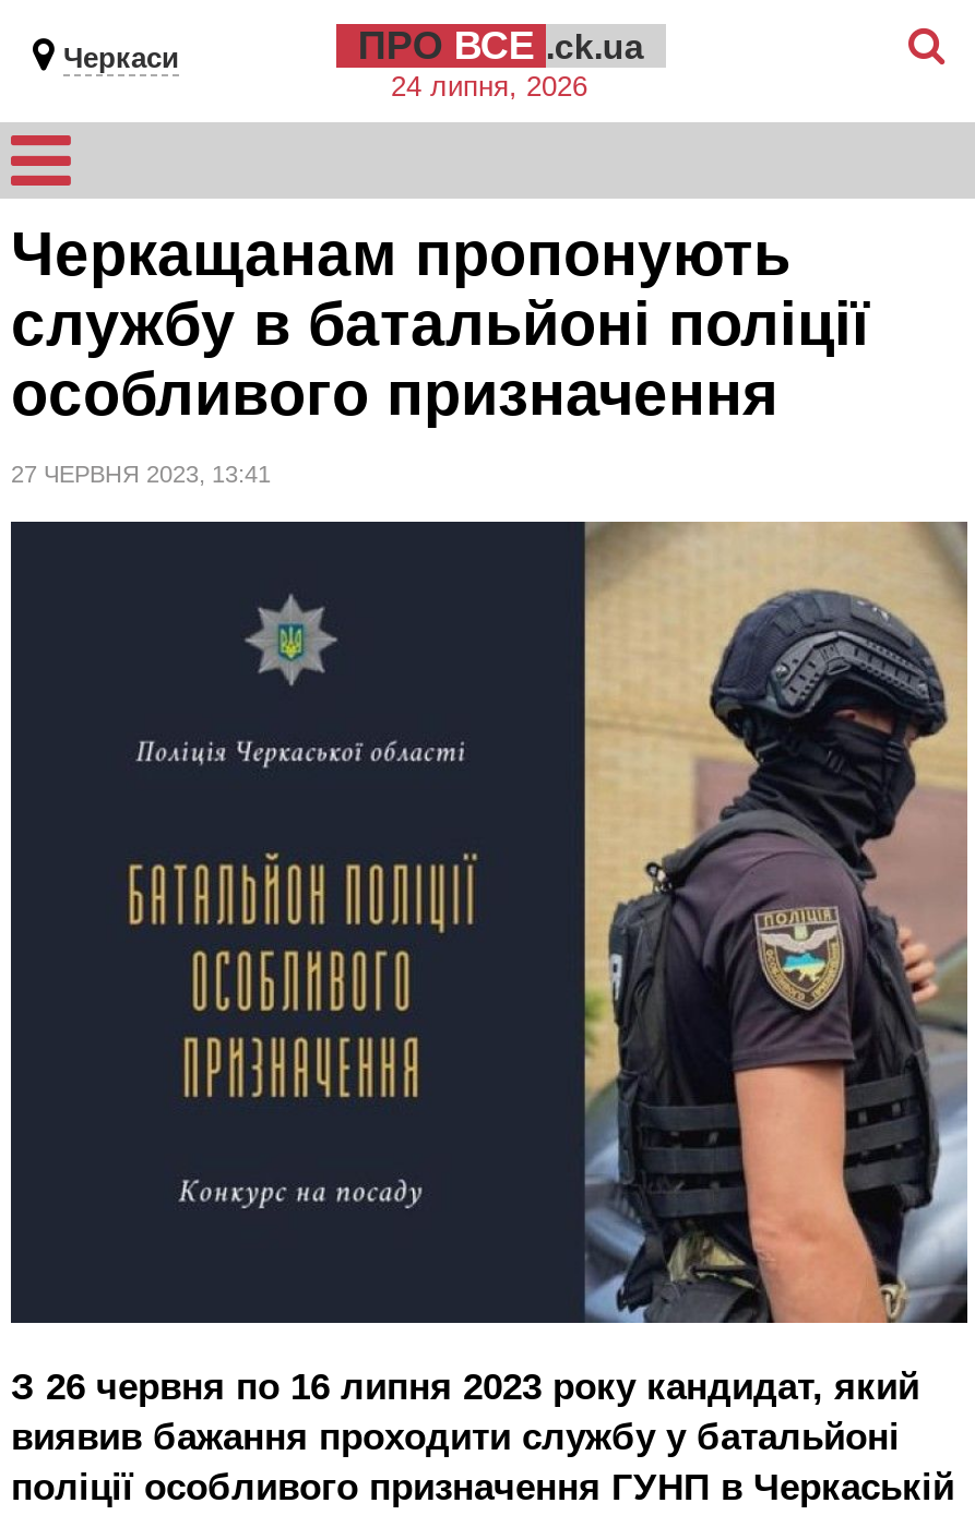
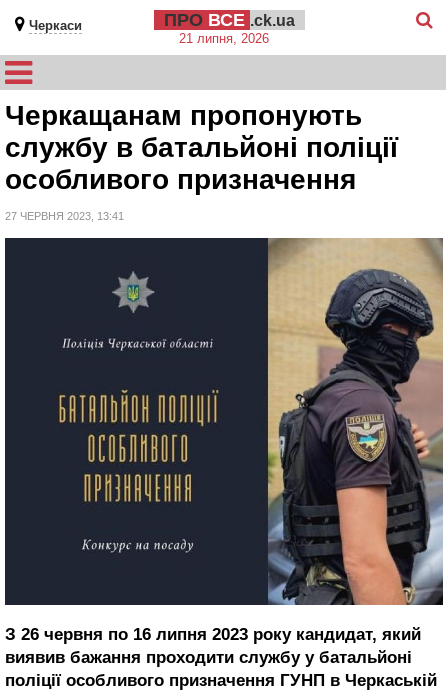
[391,70,587,103] 24 липня, 2026 -> [179,31,269,46] 21 липня, 2026

